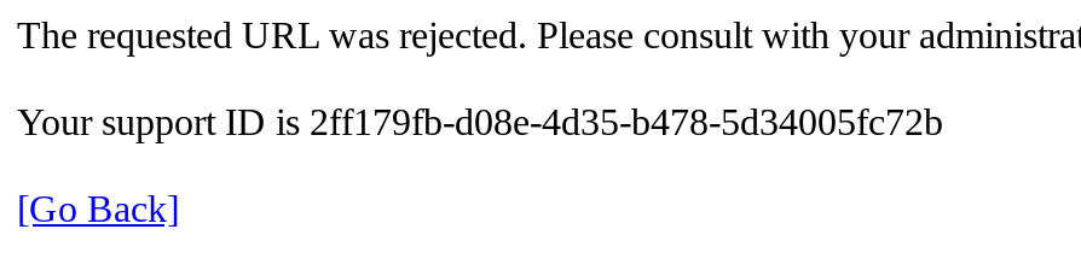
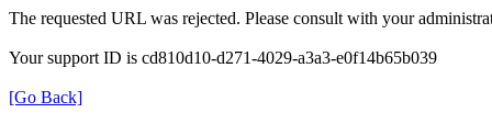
[17,101,943,142] Your support ID is 2ff179fb-d08e-4d35-b478-5d34005fc72b -> [9,48,437,67] Your support ID is cd810d10-d271-4029-a3a3-e0f14b65b039

